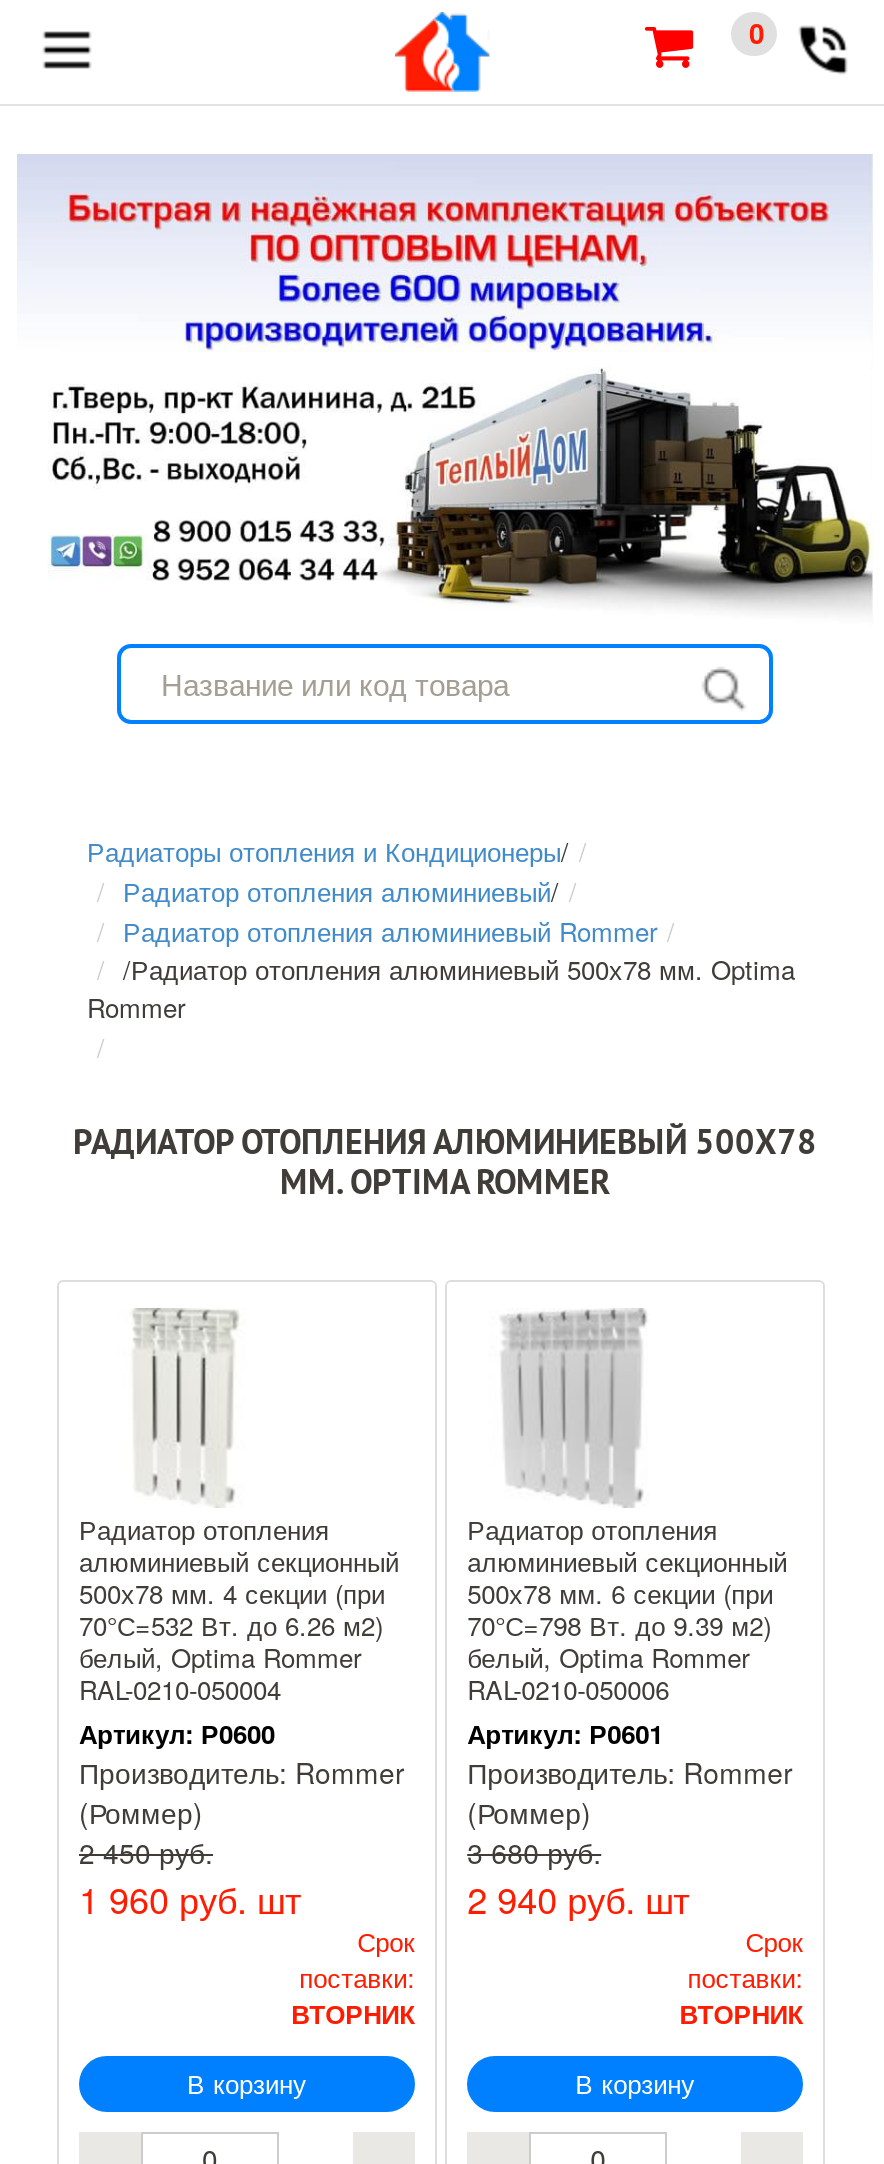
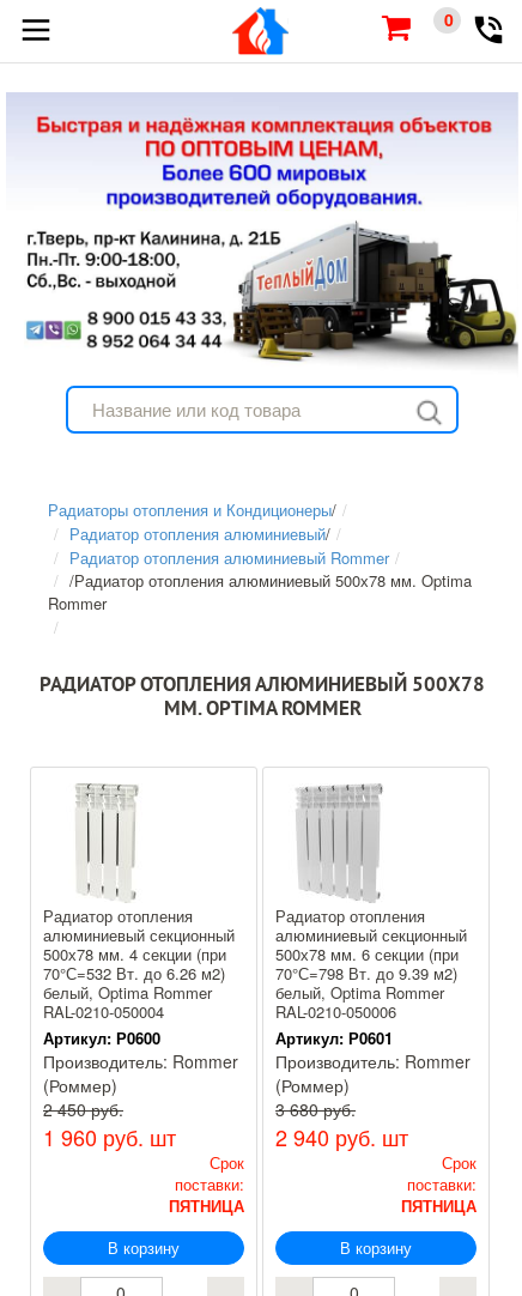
[291,1994,415,2032] ВТОРНИК -> [169,1194,244,1217] ПЯТНИЦА
[679,1994,803,2032] ВТОРНИК -> [401,1194,477,1217] ПЯТНИЦА

